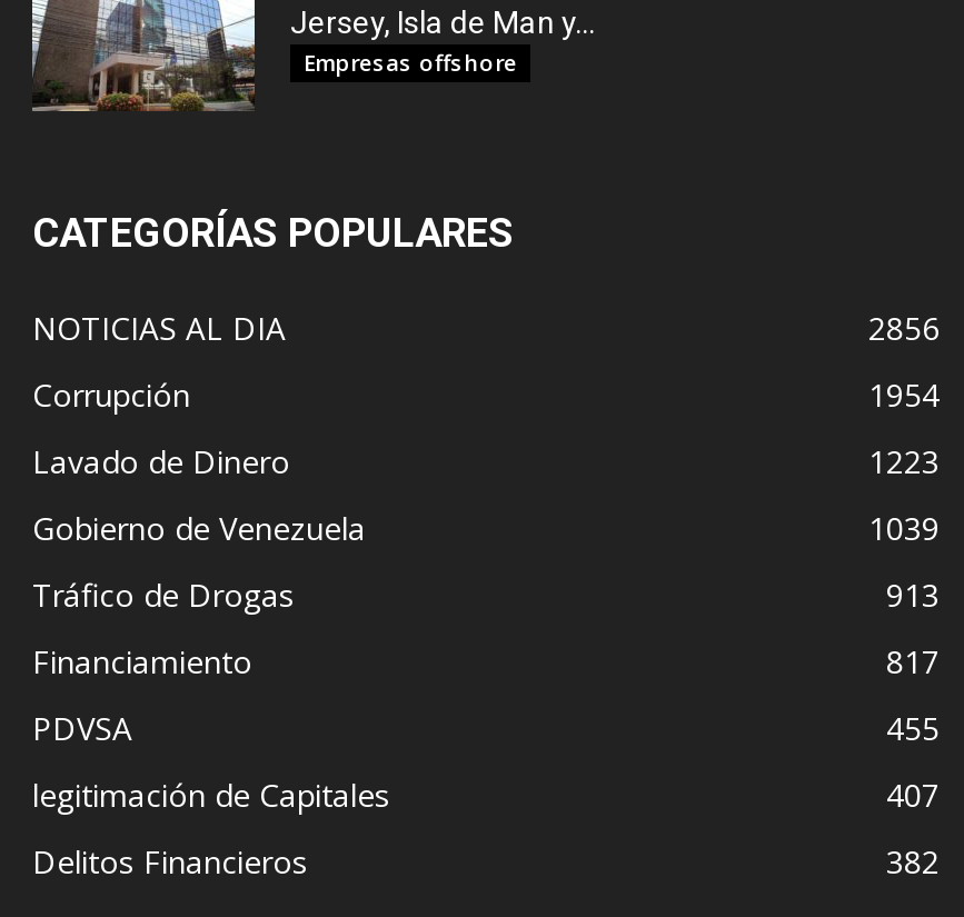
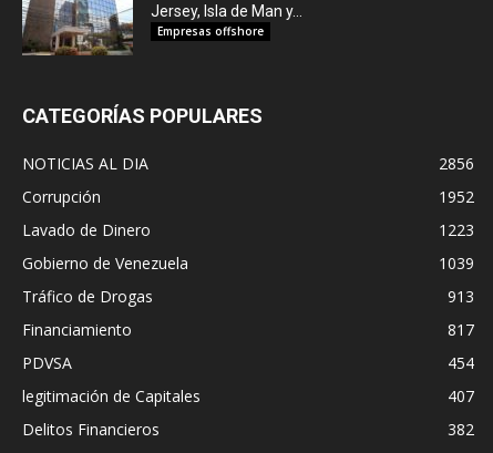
[868,373,940,416] 1954 -> [439,186,474,207] 1952
[886,707,940,749] 455 -> [448,352,474,373] 454

